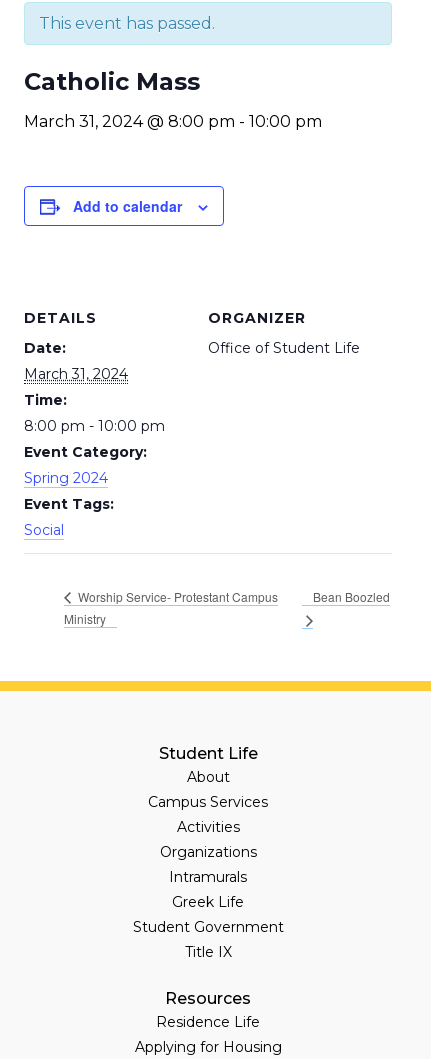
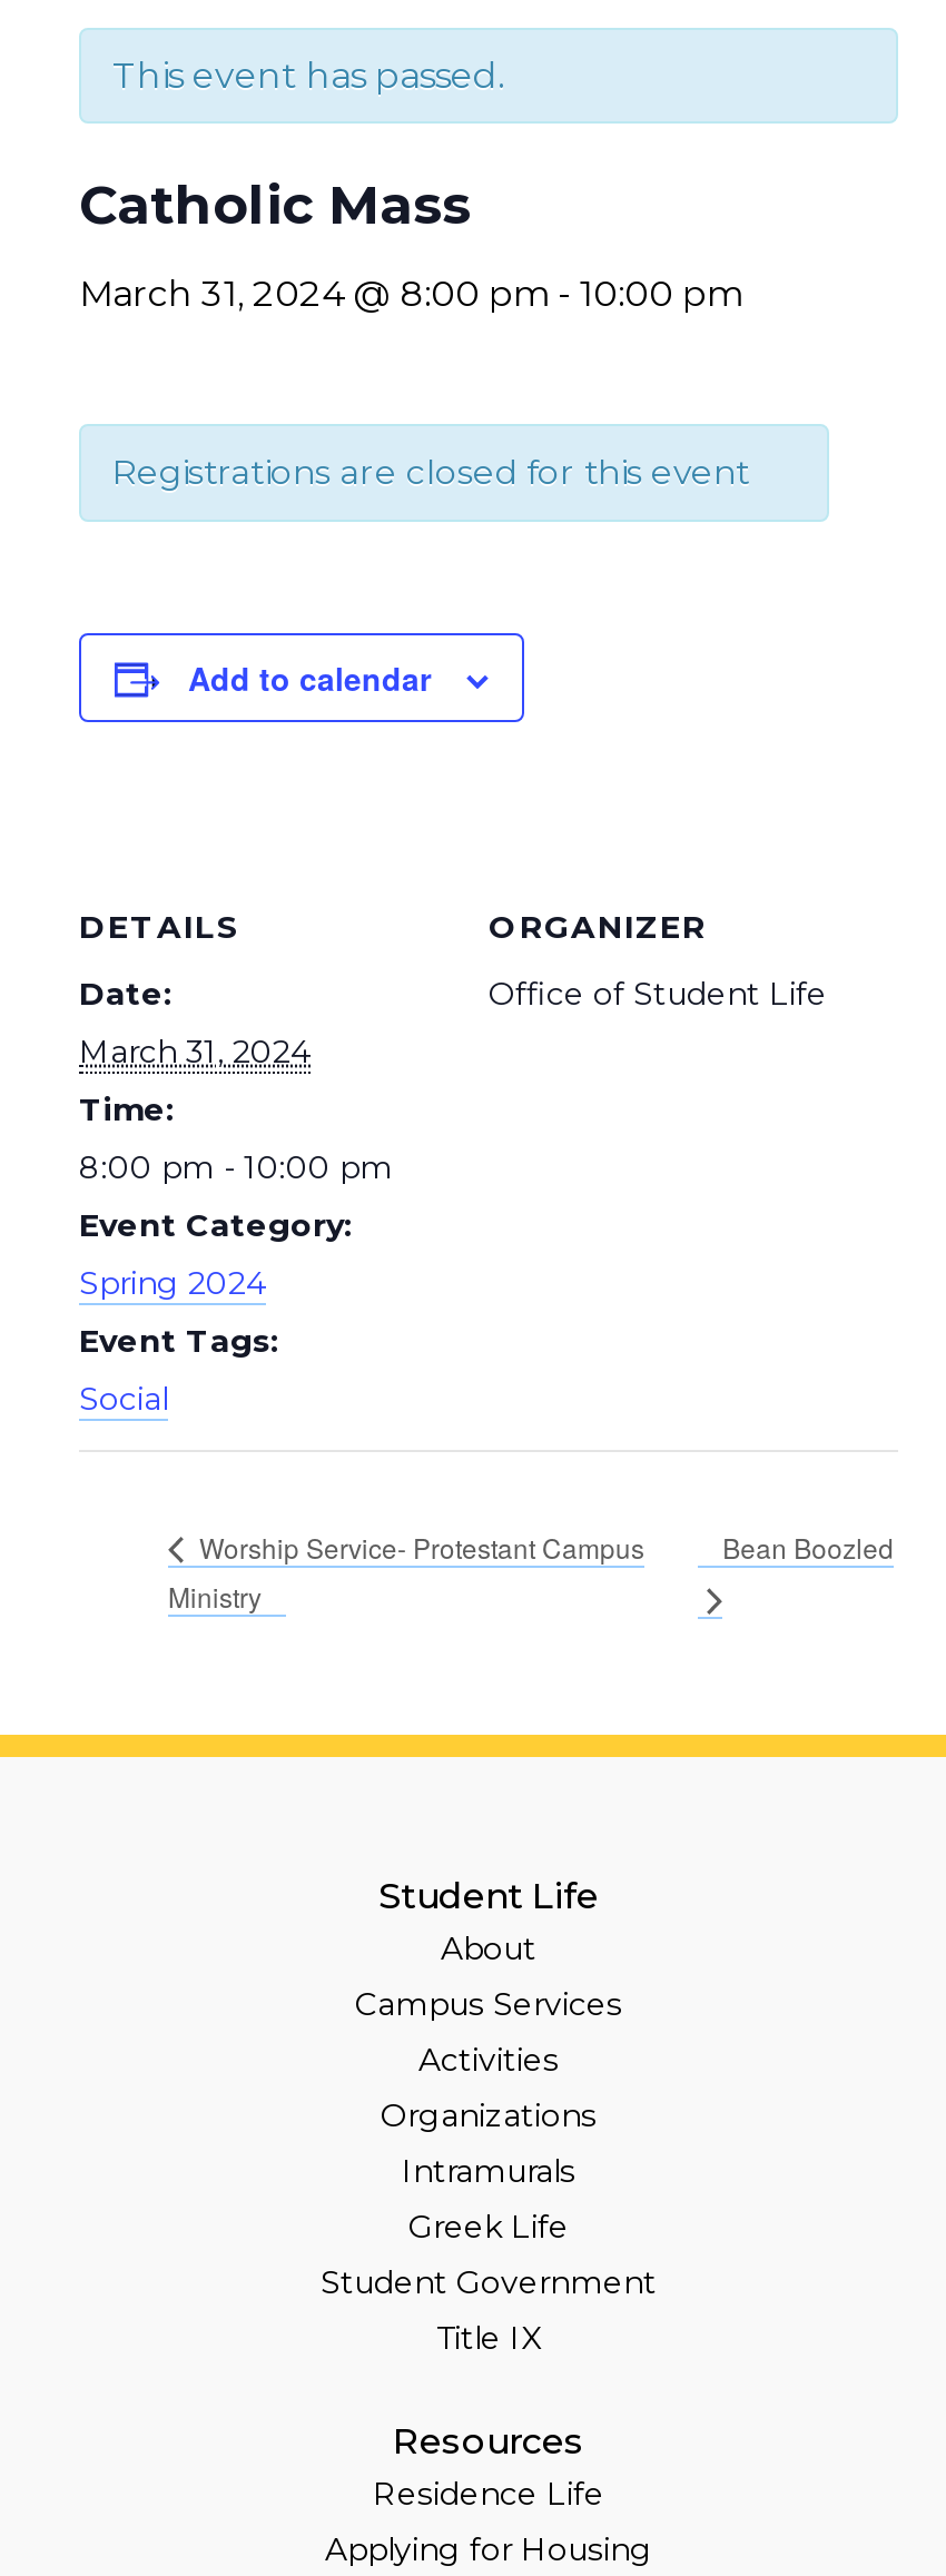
none -> [112,451,749,493] Registrations are closed for this event

